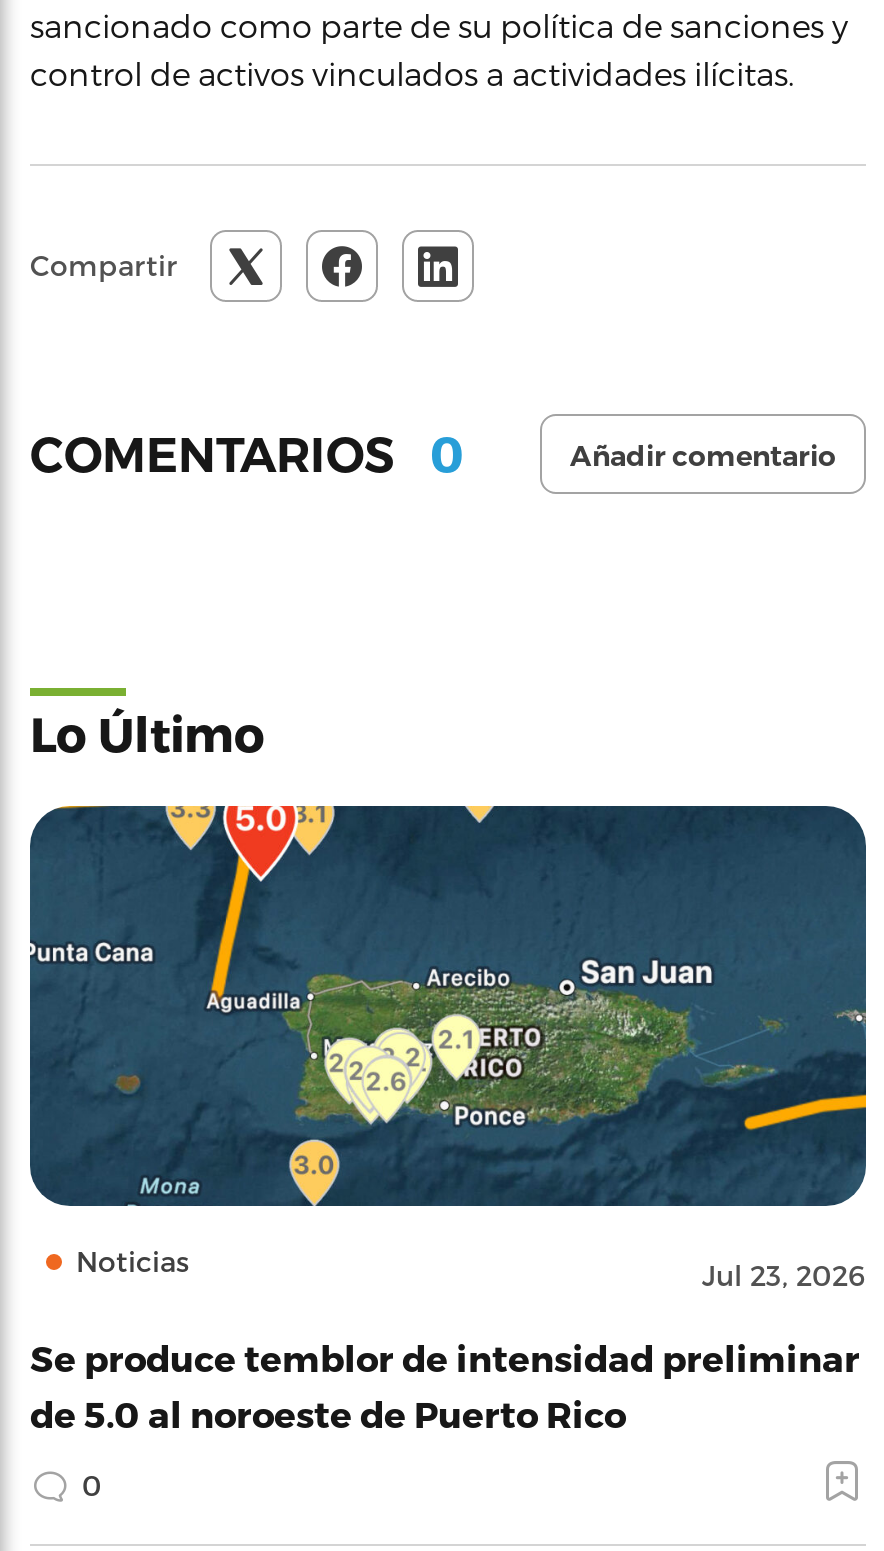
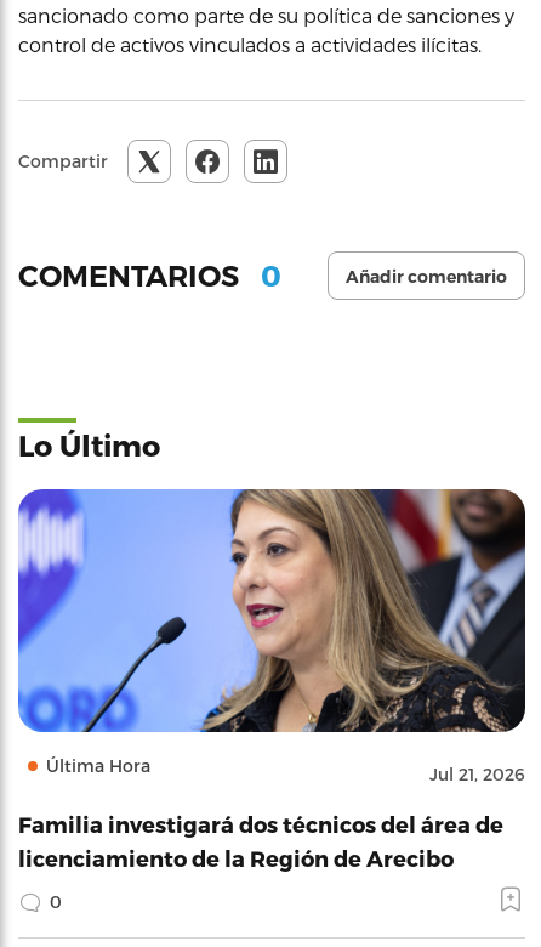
[28,804,868,1292] [image] | Noticias | Jul 23, 2026 -> [17,488,526,784] [image] | Última Hora | Jul 21, 2026
[30,1336,860,1434] Se produce temblor de intensidad preliminar | de 5.0 al noroeste de Puerto Rico -> [18,811,503,871] Familia investigará dos técnicos del área de | licenciamiento de la Región de Arecibo

